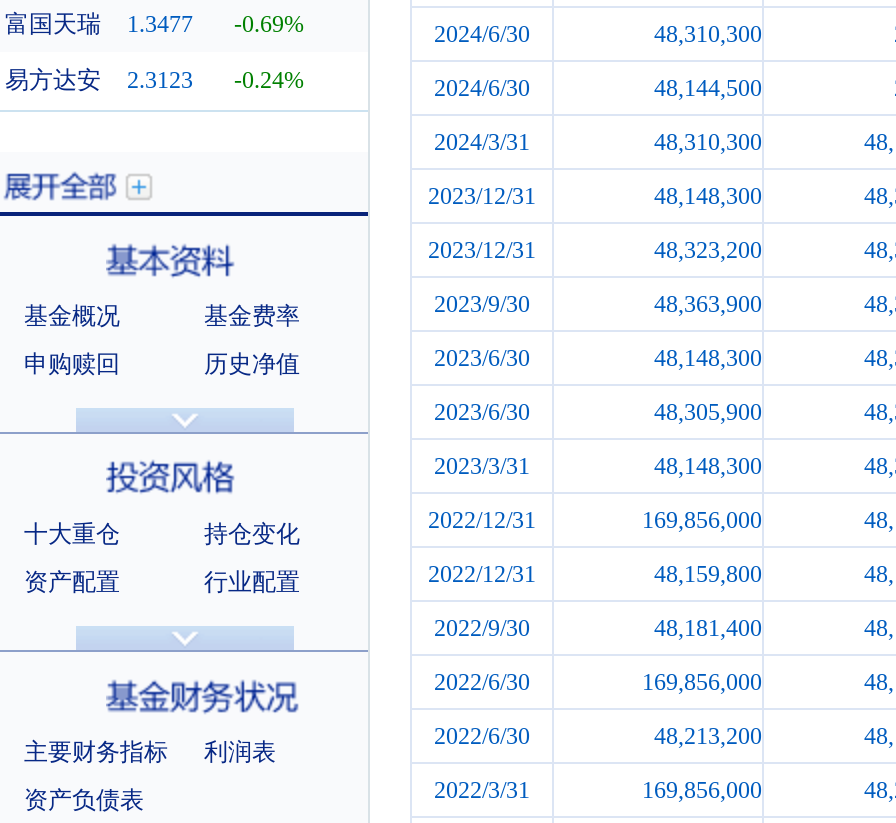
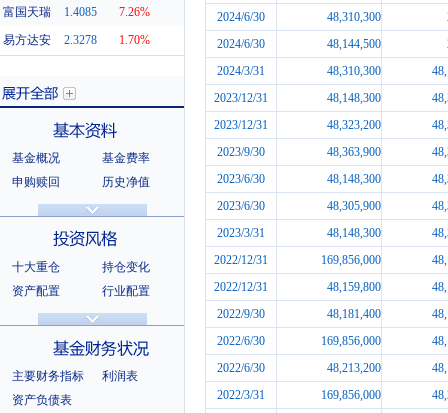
[127,10,193,38] 1.3477 -> [63,5,96,19] 1.4085
[234,10,304,38] -0.69% -> [119,5,150,19] 7.26%
[127,66,193,94] 2.3123 -> [63,33,96,47] 2.3278
[234,66,304,94] -0.24% -> [119,33,150,47] 1.70%

